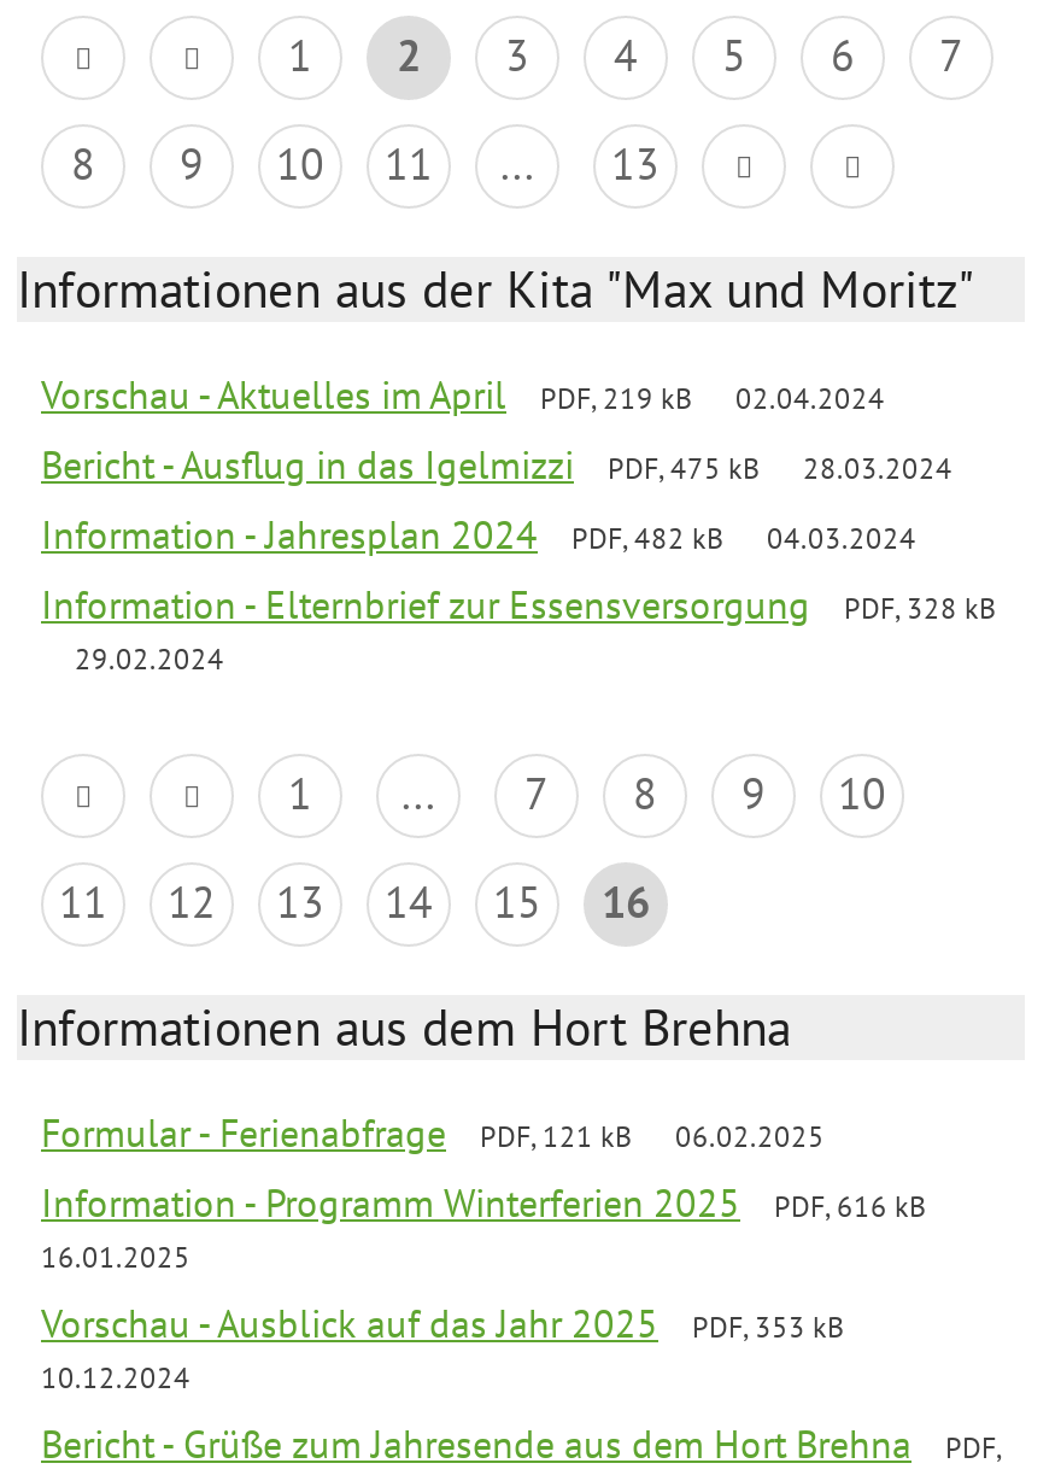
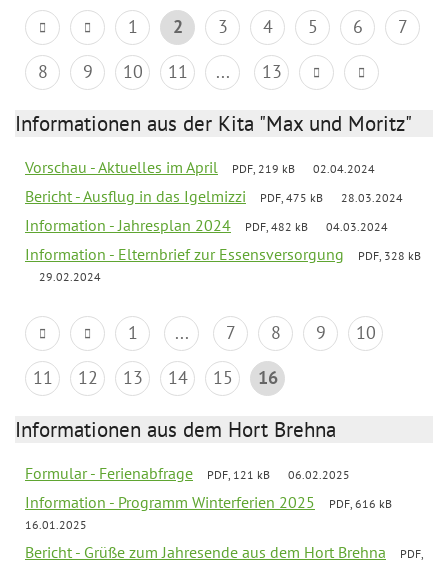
[41,1299,844,1395] Vorschau - Ausblick auf das Jahr 2025 | PDF, 353 kB | 10.12.2024 -> none

